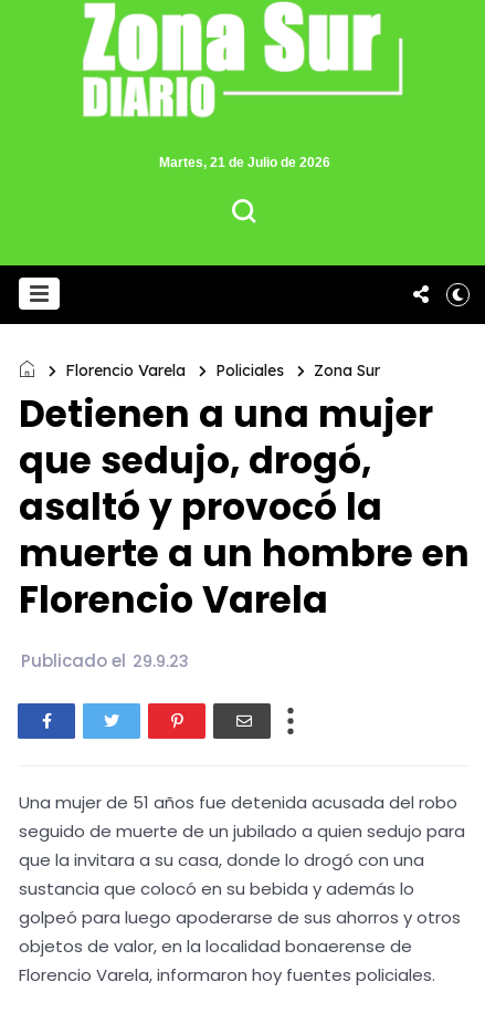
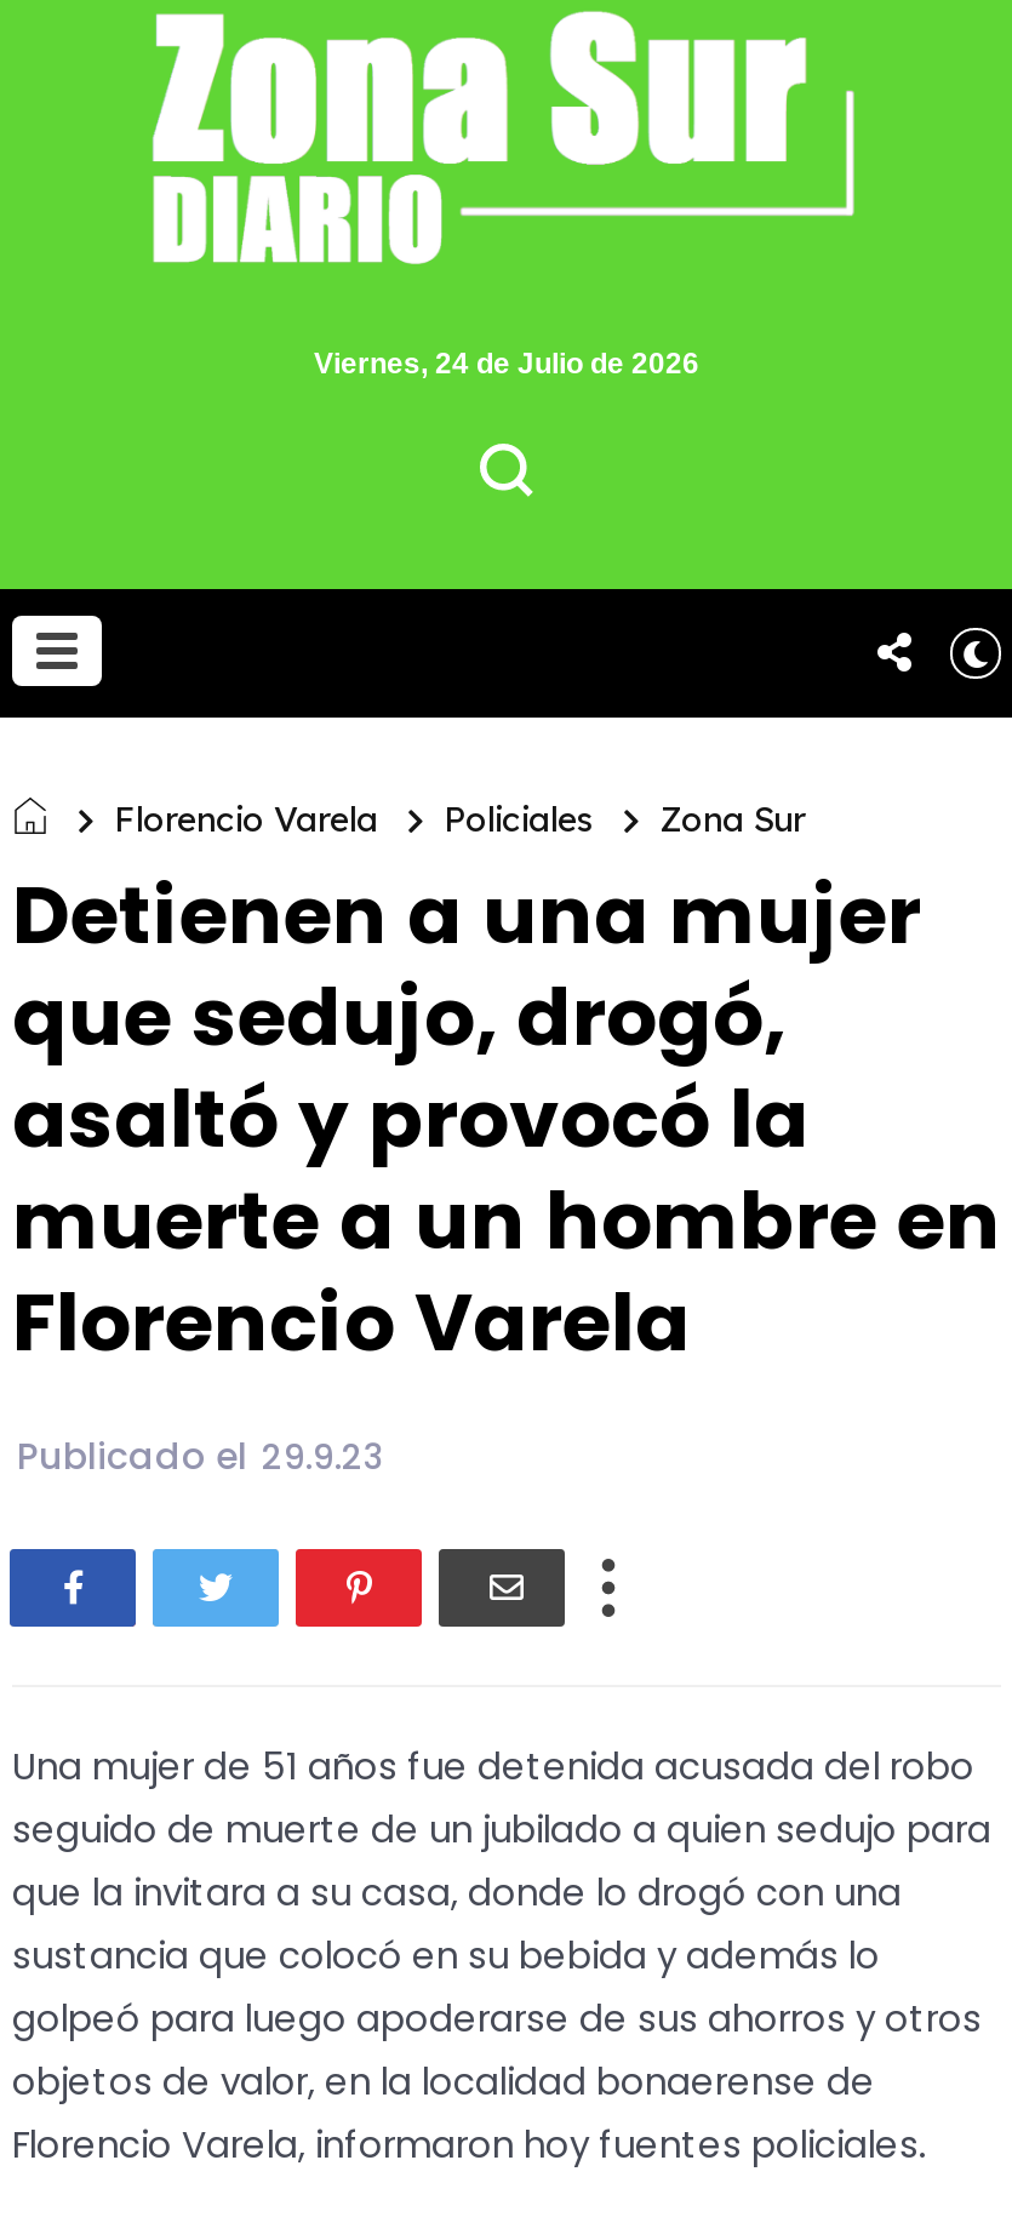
[159,155,330,170] Martes, 21 de Julio de 2026 -> [314,347,699,381] Viernes, 24 de Julio de 2026

